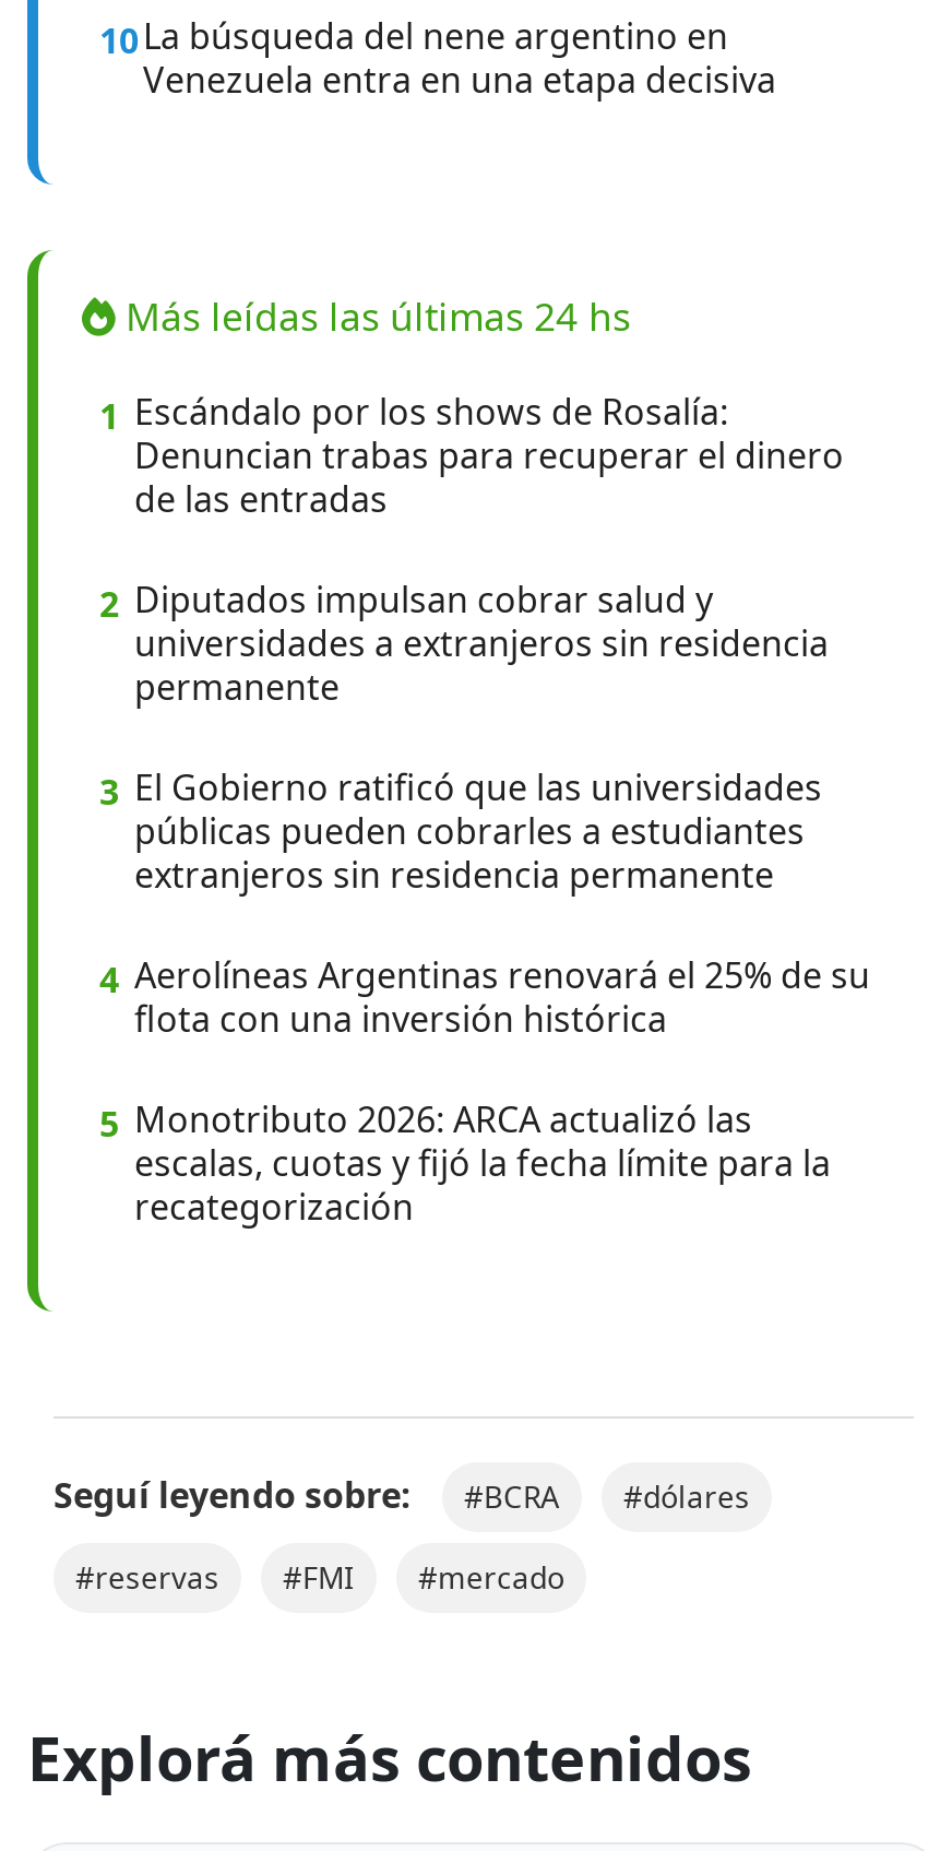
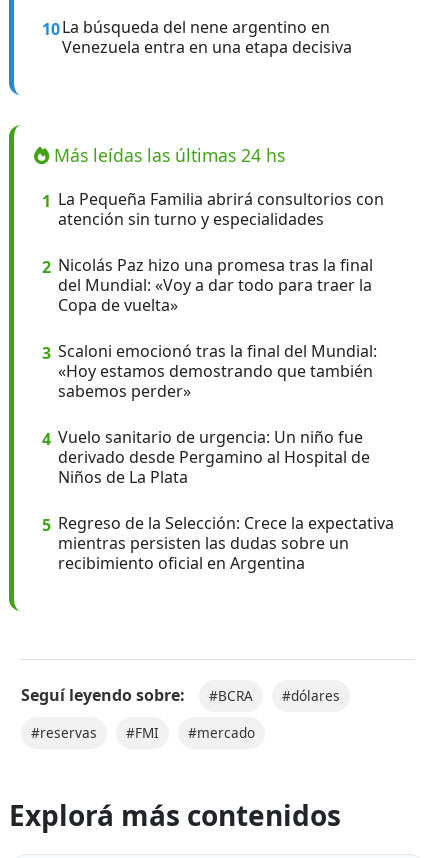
[99,389,844,524] 1 Escándalo por los shows de Rosalía: | Denuncian trabas para recuperar el dinero | de las entradas -> [42,188,384,230] 1 La Pequeña Familia abrirá consultorios con | atención sin turno y especialidades
[99,576,829,712] 2 Diputados impulsan cobrar salud y | universidades a extranjeros sin residencia | permanente -> [42,254,373,316] 2 Nicolás Paz hizo una promesa tras la final | del Mundial: «Voy a dar todo para traer la | Copa de vuelta»
[99,764,822,900] 3 El Gobierno ratificó que las universidades | públicas pueden cobrarles a estudiantes | extranjeros sin residencia permanente -> [42,340,377,402] 3 Scaloni emocionó tras la final del Mundial: | «Hoy estamos demostrando que también | sabemos perder»
[99,952,870,1044] 4 Aerolíneas Argentinas renovará el 25% de su | flota con una inversión histórica -> [42,426,370,488] 4 Vuelo sanitario de urgencia: Un niño fue | derivado desde Pergamino al Hospital de | Niños de La Plata
[99,1096,831,1232] 5 Monotributo 2026: ARCA actualizó las | escalas, cuotas y fijó la fecha límite para la | recategorización -> [42,512,394,574] 5 Regreso de la Selección: Crece la expectativa | mientras persisten las dudas sobre un | recibimiento oficial en Argentina

